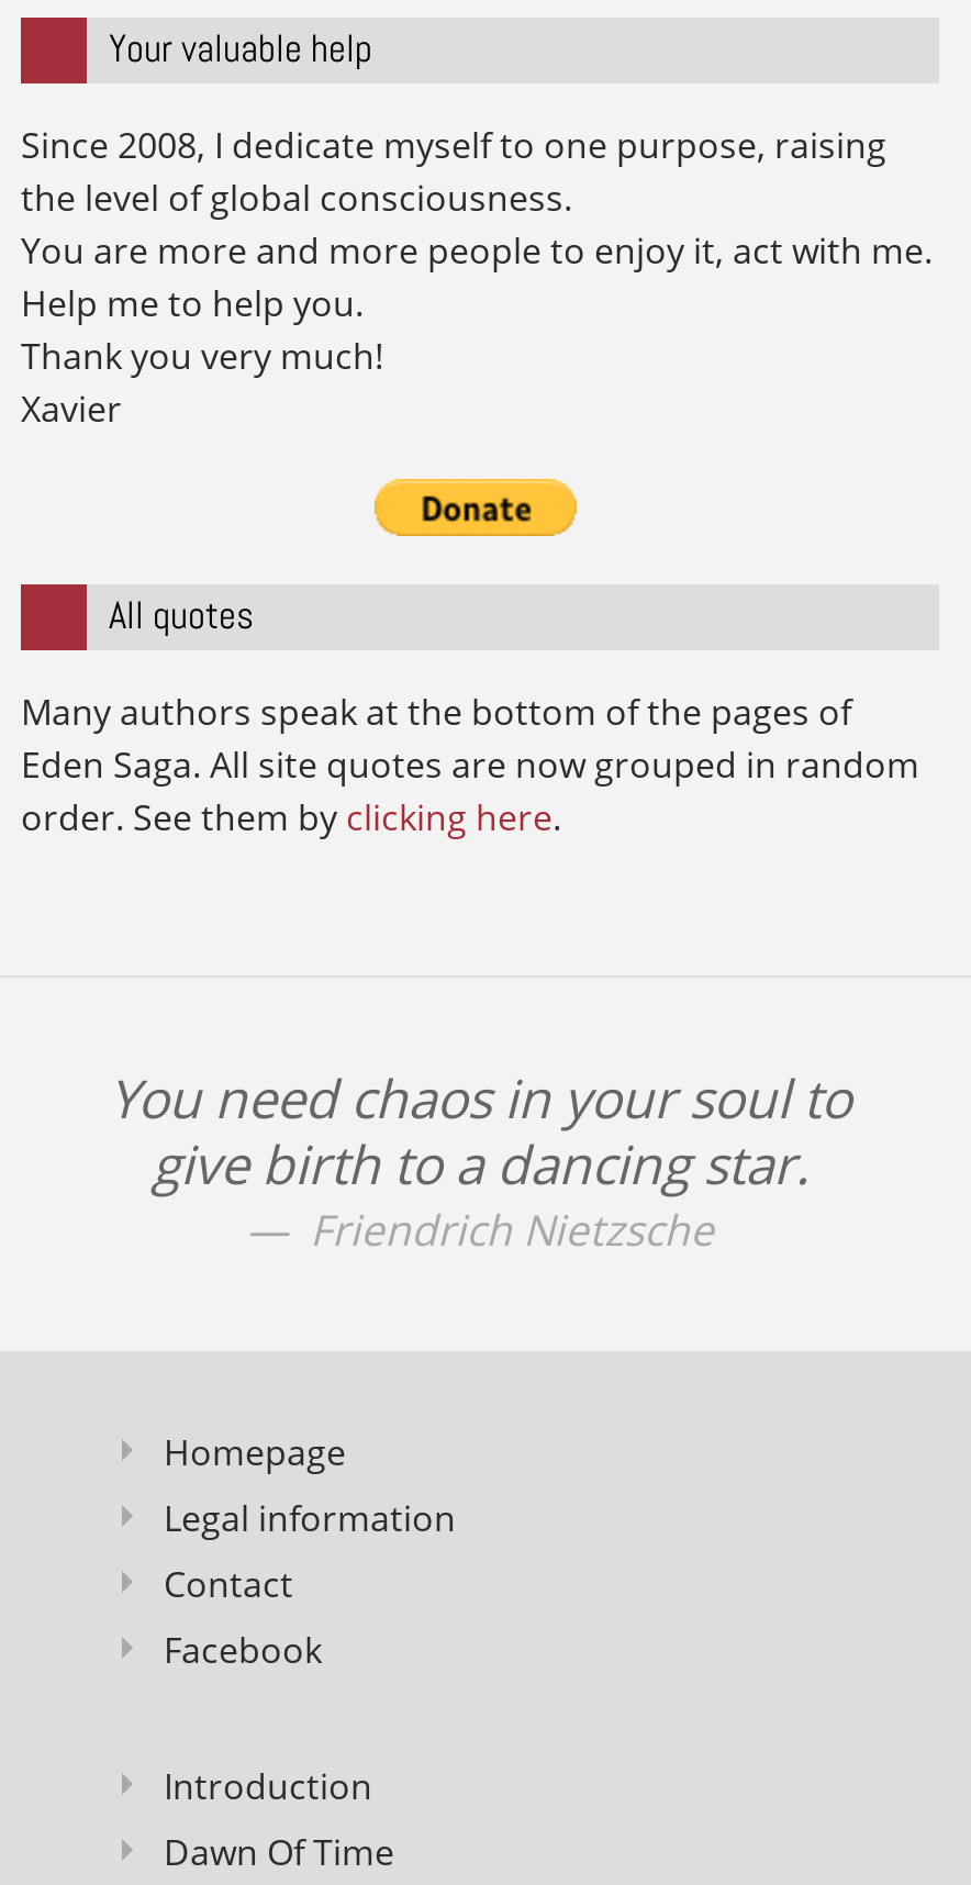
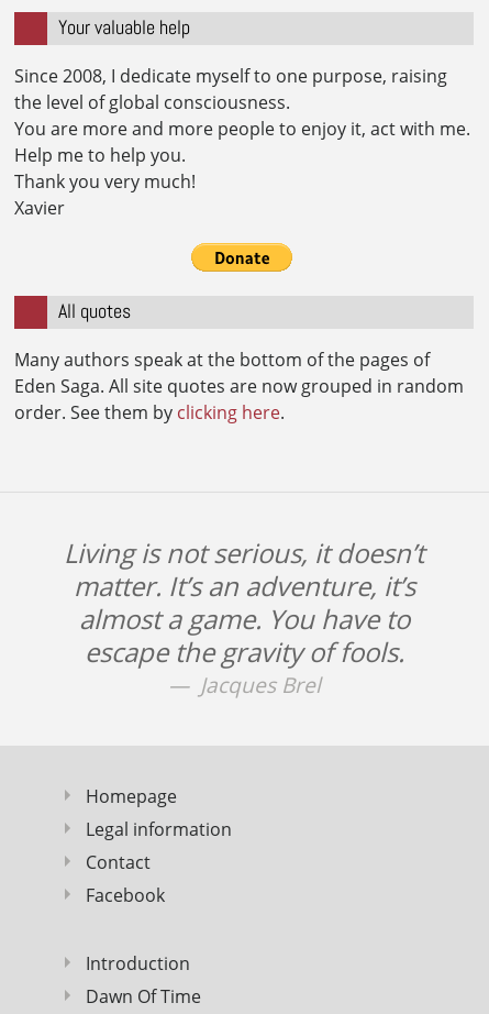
[109,1060,851,1258] You need chaos in your soul to | give birth to a dancing star. | Friendrich Nietzsche -> [64,534,424,699] Living is not serious, it doesn’t | matter. It’s an adventure, it’s | almost a game. You have to | escape the gravity of fools. | Jacques Brel

